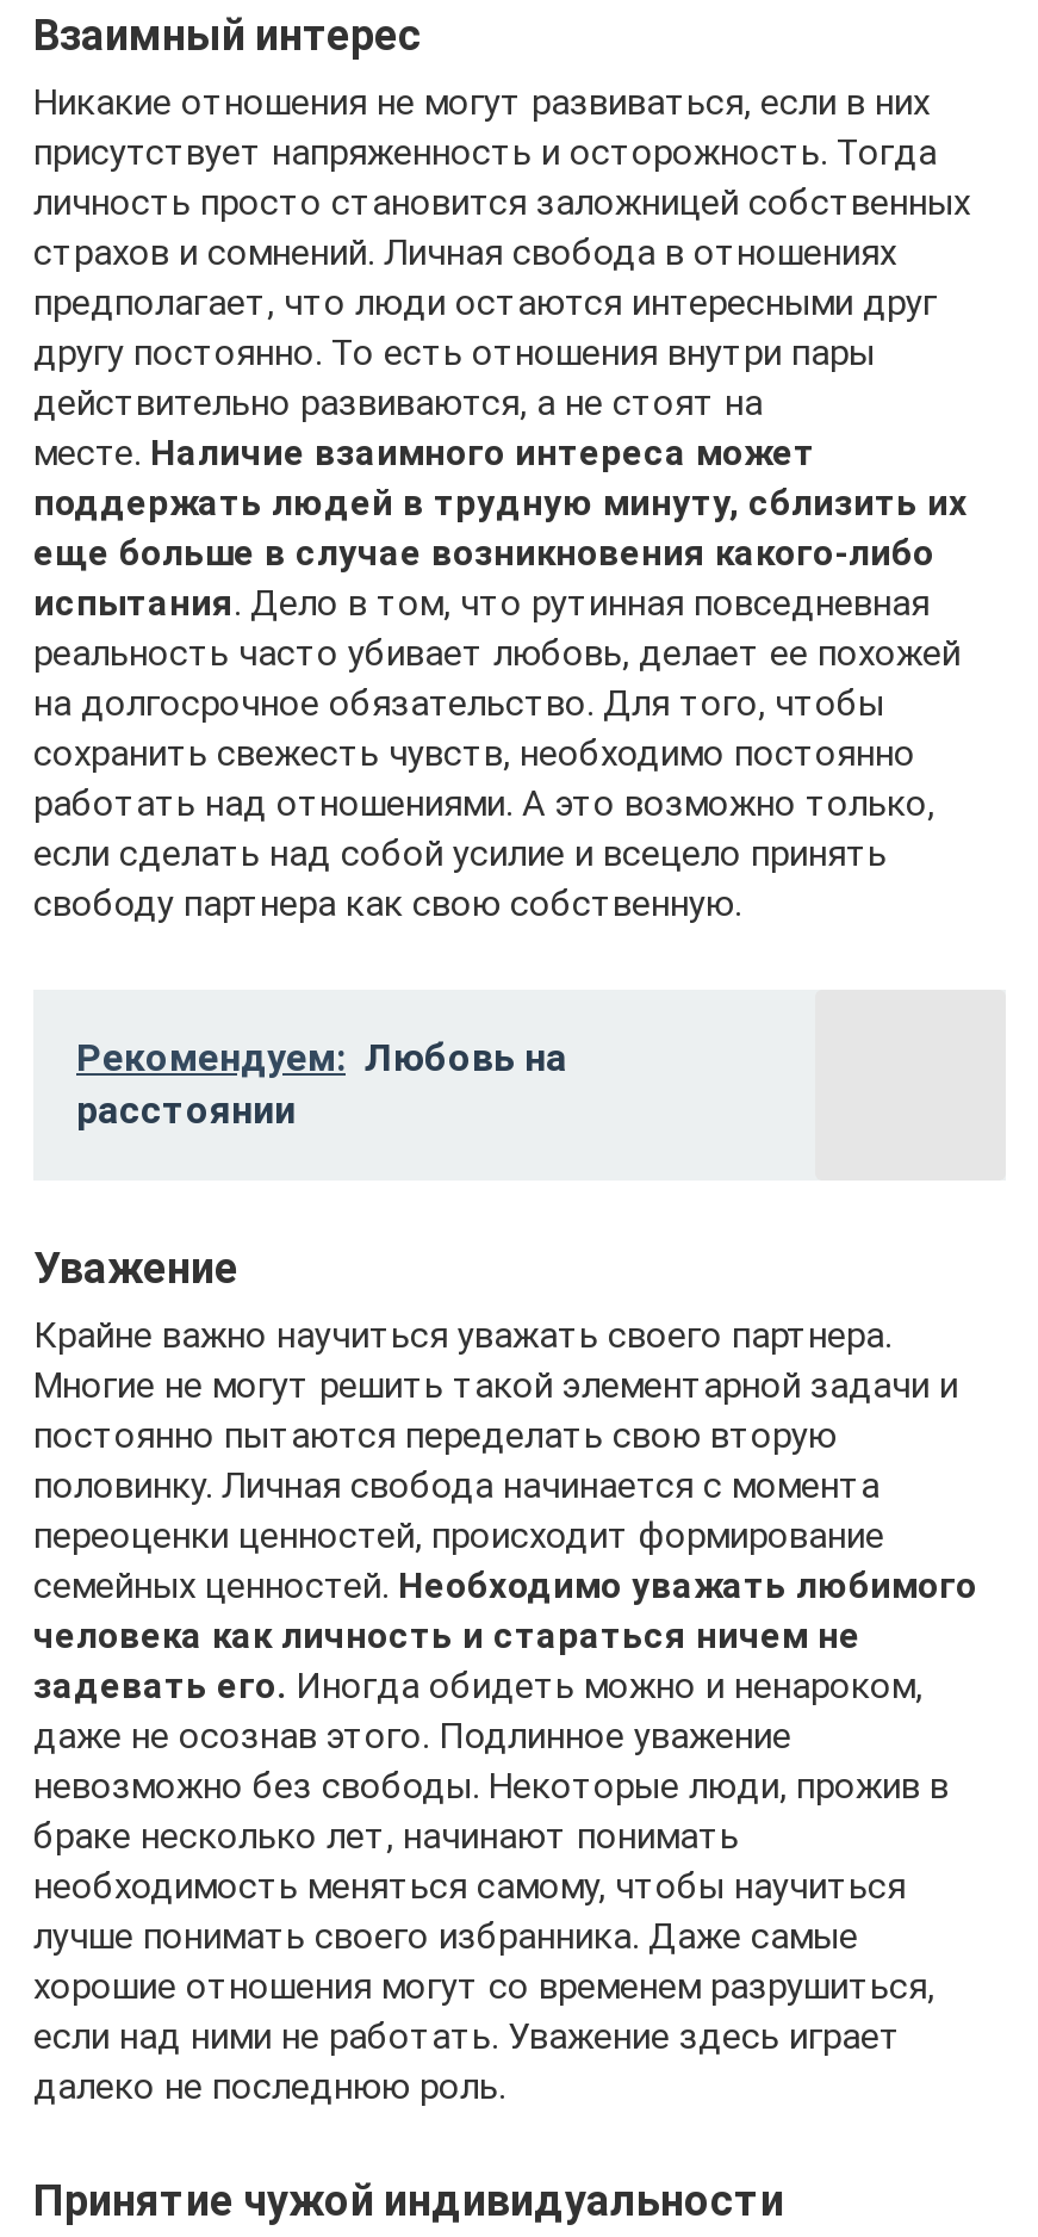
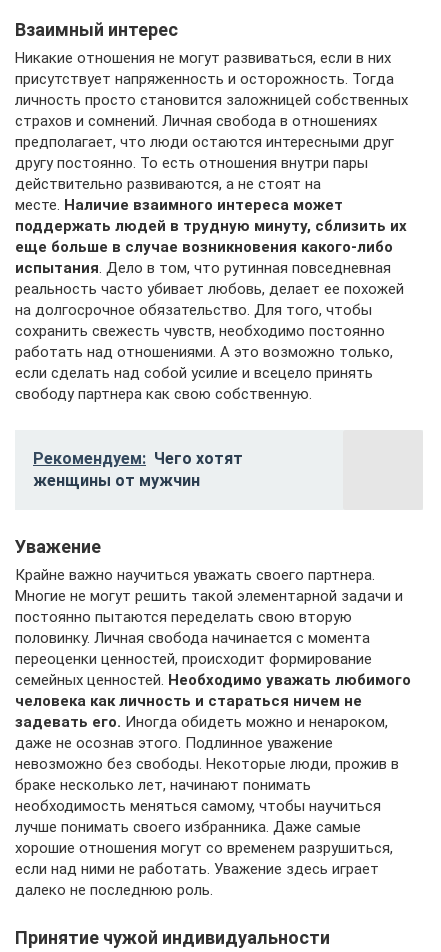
[76,1036,567,1134] Рекомендуем: Любовь на | расстоянии -> [33,449,243,490] Рекомендуем: Чего хотят | женщины от мужчин

